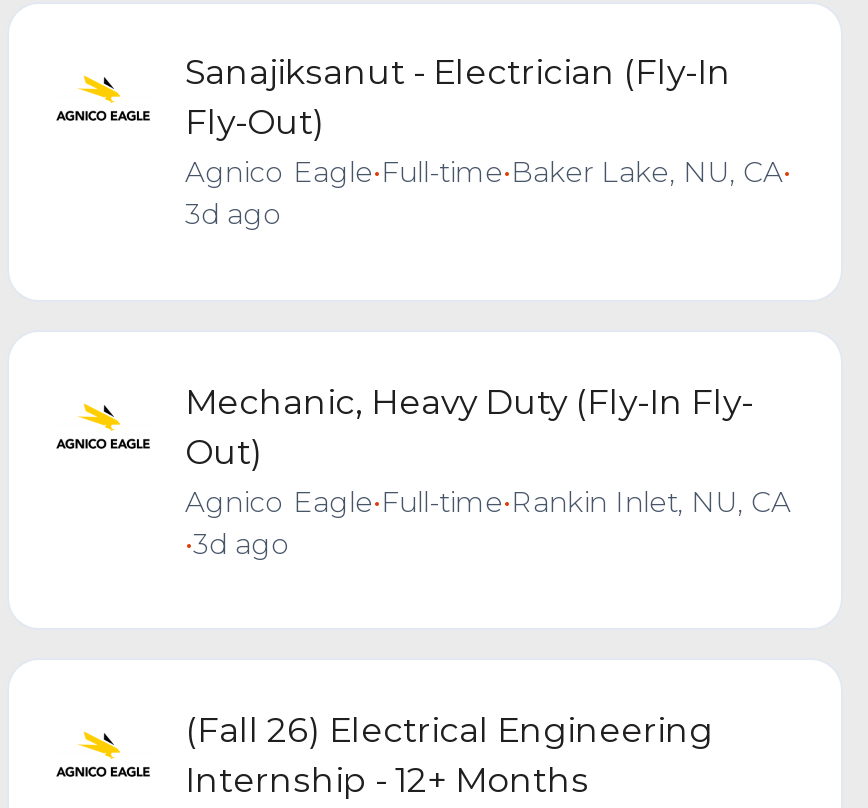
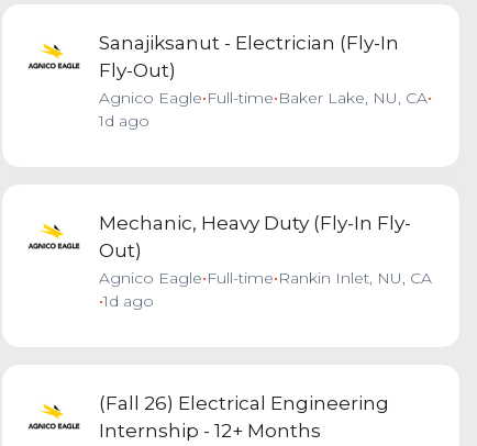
[185,197,283,233] 3d ago -> [99,111,149,130] 1d ago
[185,526,291,562] •3d ago -> [99,291,154,311] •1d ago

